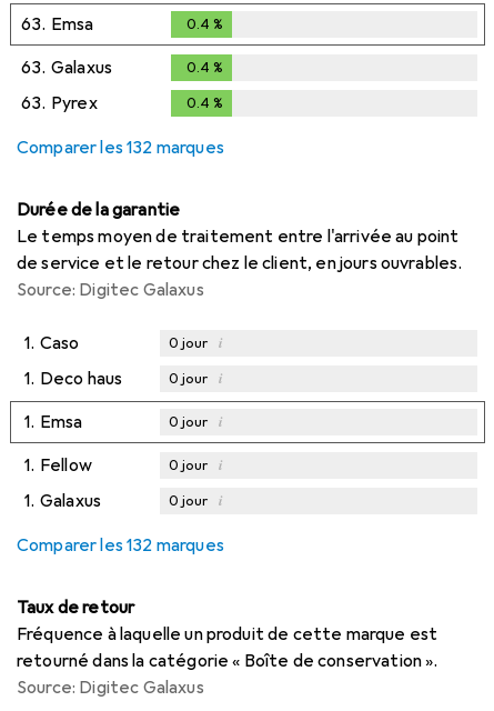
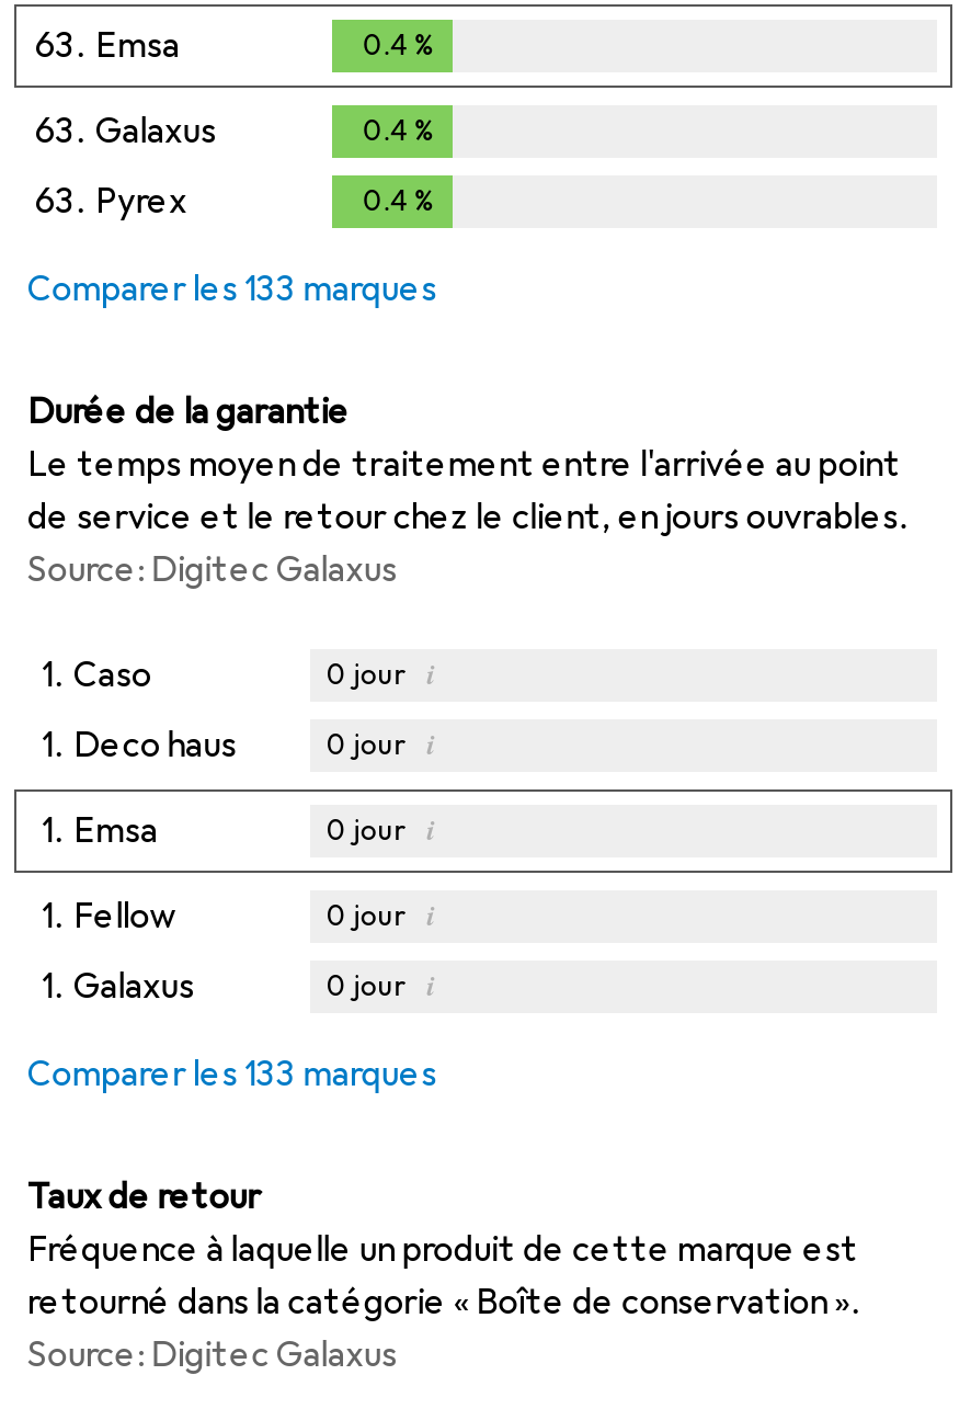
[17,136,224,158] Comparer les 132 marques -> [27,266,437,310] Comparer les 133 marques
[17,534,224,556] Comparer les 132 marques -> [27,1052,437,1095] Comparer les 133 marques

